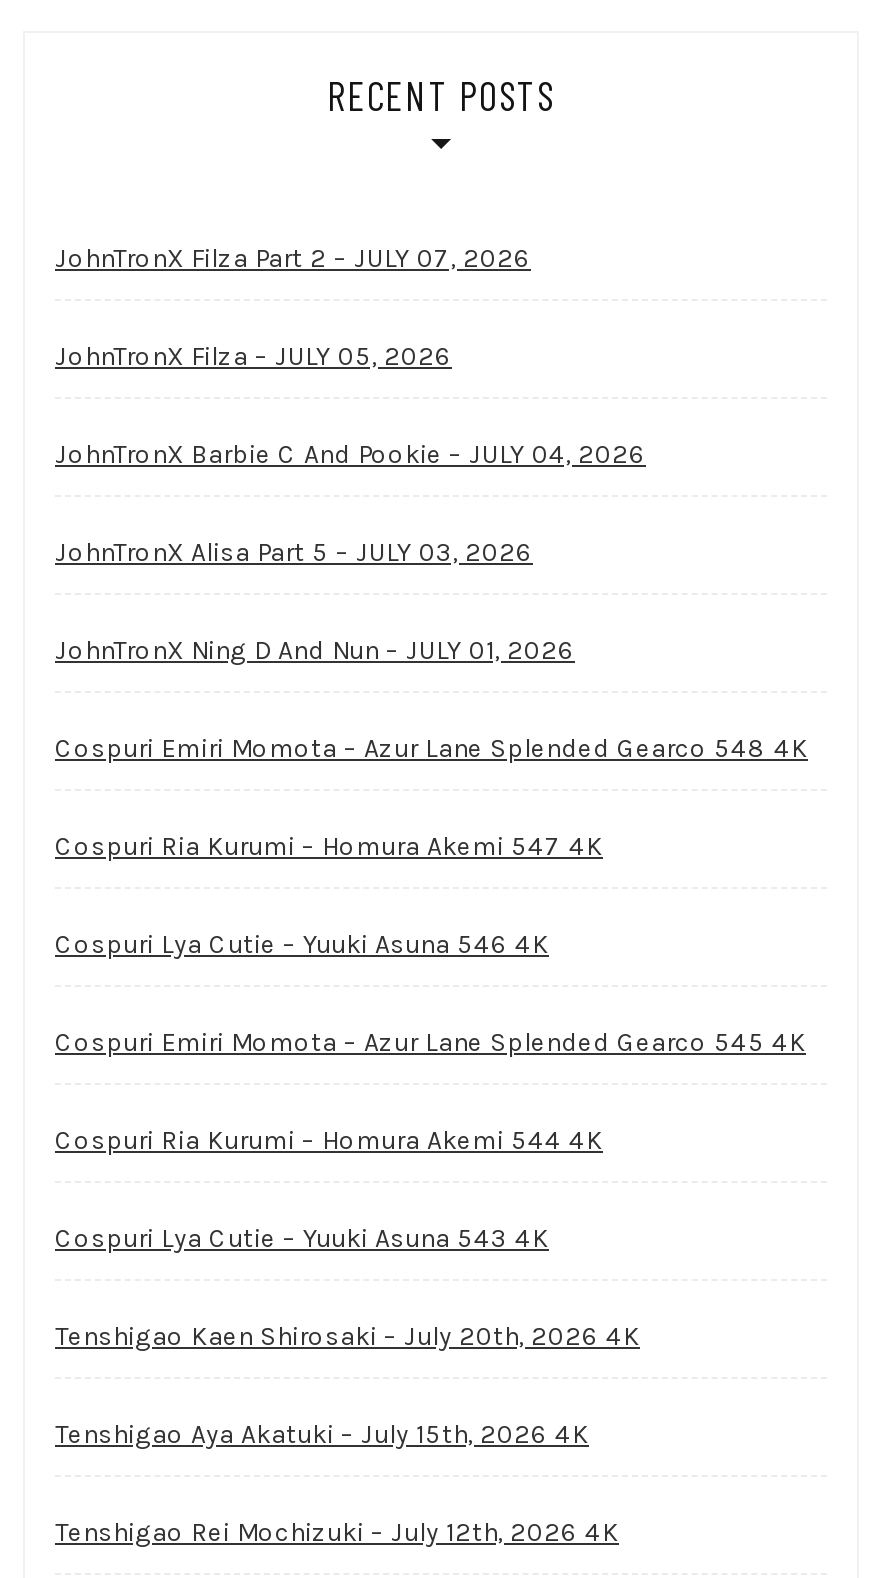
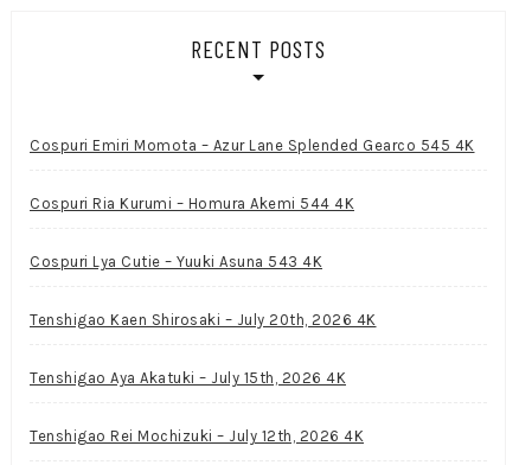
[55,244,808,960] JohnTronX Filza Part 2 – JULY 07, 2026 | JohnTronX Filza – JULY 05, 2026 | JohnTronX Barbie C And Pookie – JULY 04, 2026 | JohnTronX Alisa Part 5 – JULY 03, 2026 | JohnTronX Ning D And Nun – JULY 01, 2026 | Cospuri Emiri Momota – Azur Lane Splended Gearco 548 4K | Cospuri Ria Kurumi – Homura Akemi 547 4K | Cospuri Lya Cutie – Yuuki Asuna 546 4K -> none

